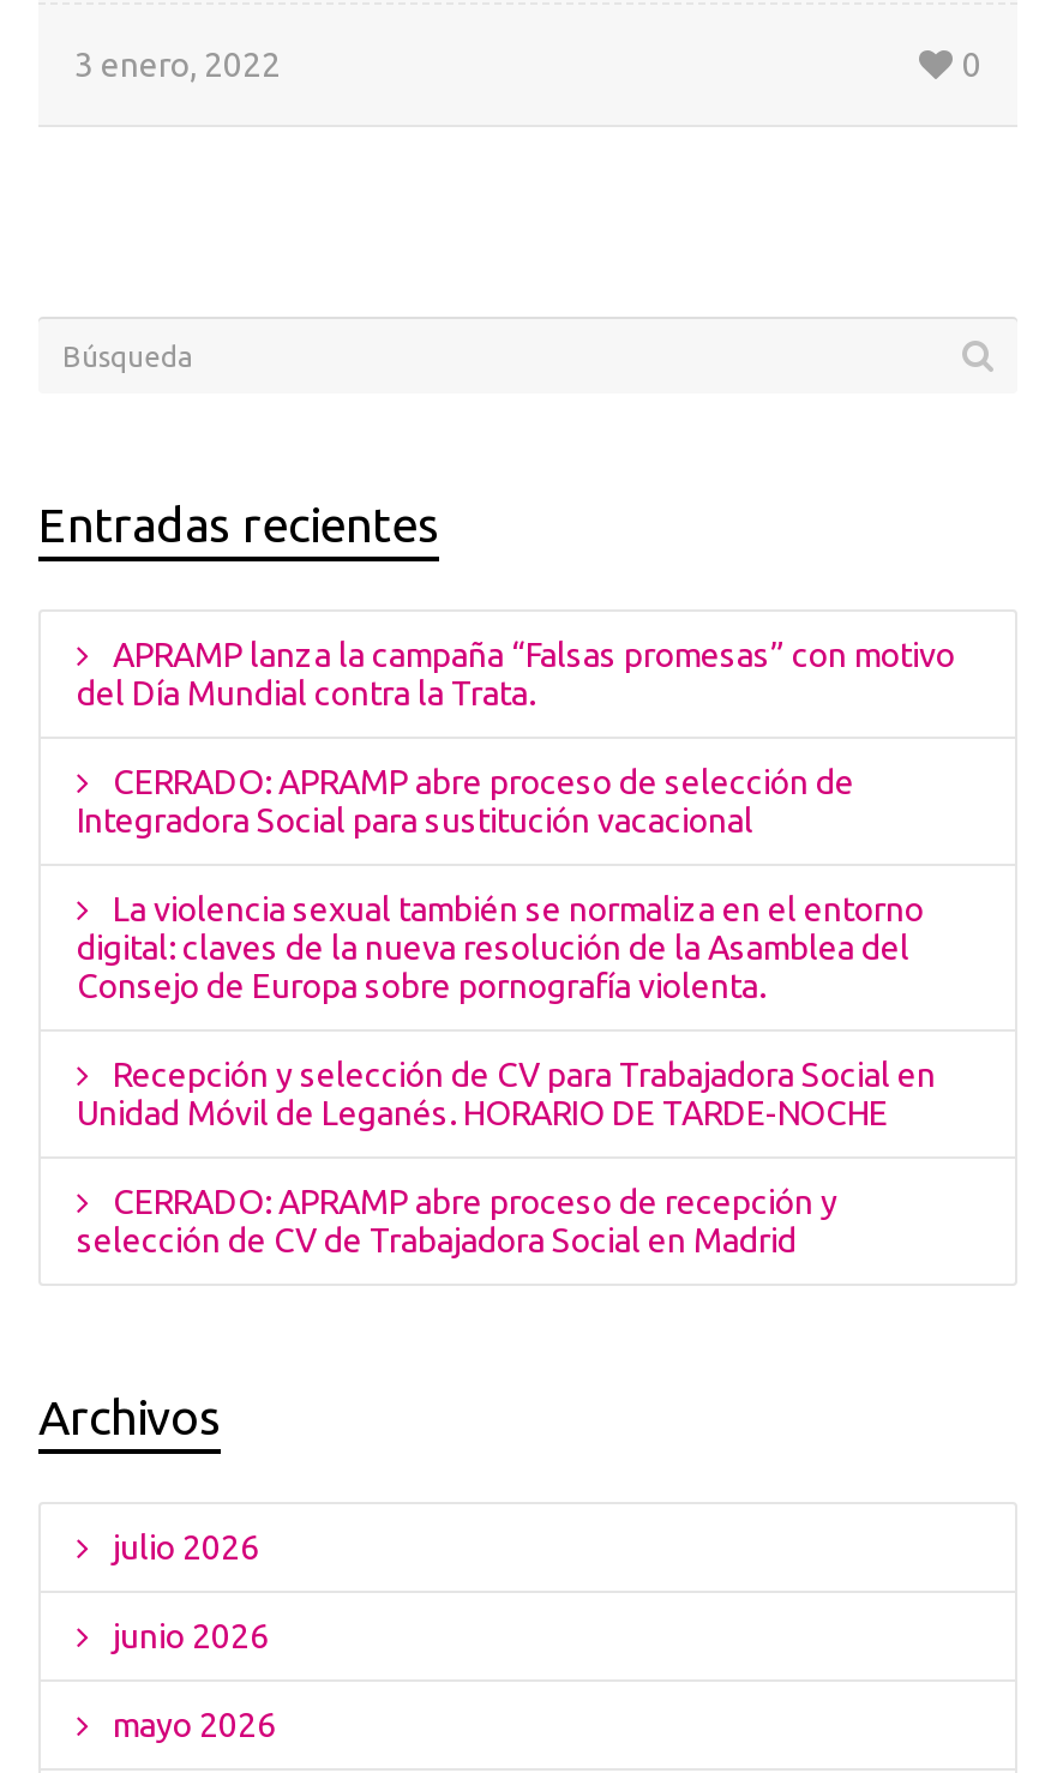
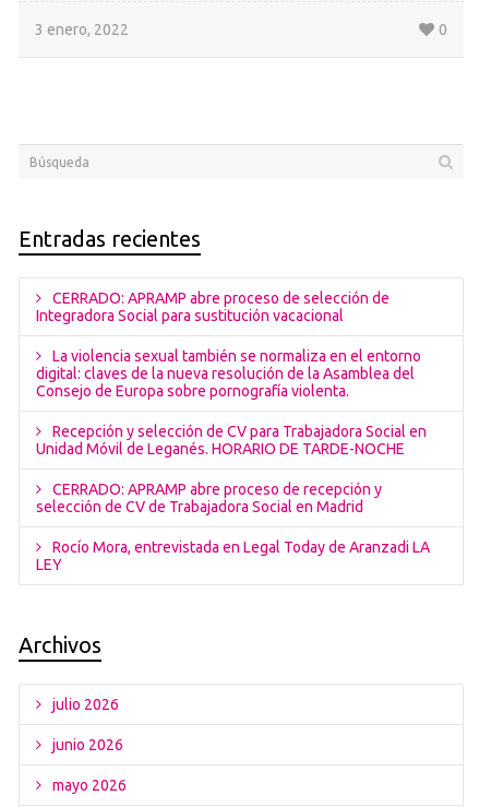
[77,636,955,713] APRAMP lanza la campaña “Falsas promesas” con motivo | del Día Mundial contra la Trata. -> none
moved [77,763,936,1260] -> [36,289,427,515]: CERRADO: APRAMP abre proceso de selección de | Integradora Social para sustitución vacacional | La violencia sexual también se normaliza en el entorno | ... | CERRADO: APRAMP abre proceso de recepción y | selección de CV de Trabajadora Social en Madrid
none -> [36,538,430,573] Rocío Mora, entrevistada en Legal Today de Aranzadi LA | LEY

